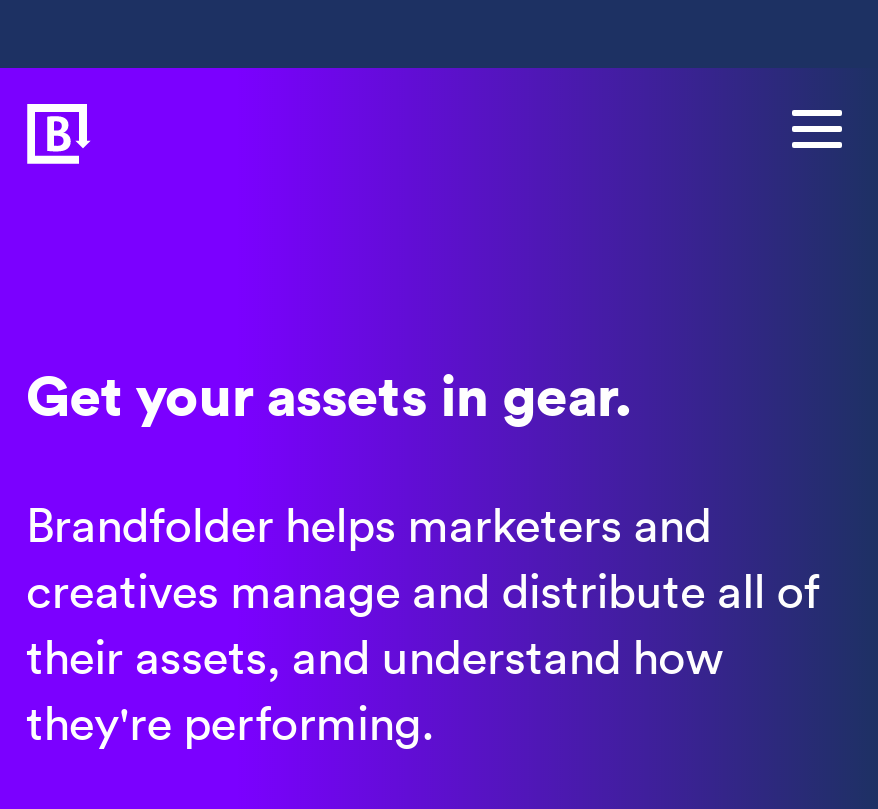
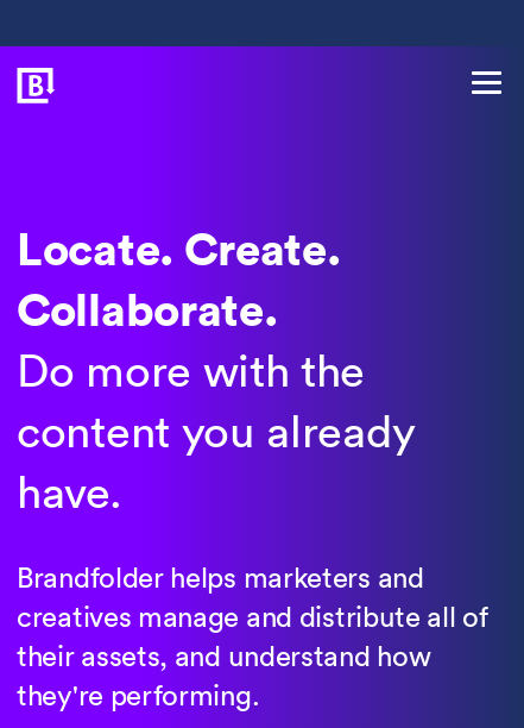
[26,360,632,430] Get your assets in gear. -> [17,220,415,519] Locate. Create. | Collaborate. | Do more with the | content you already | have.

